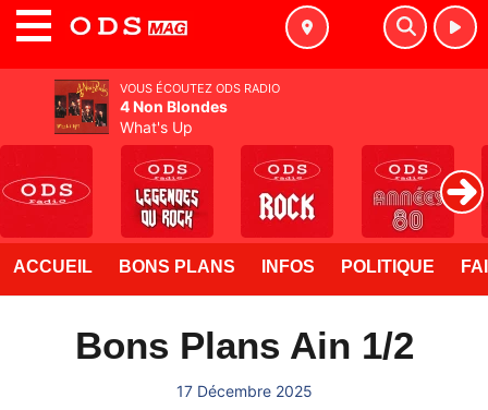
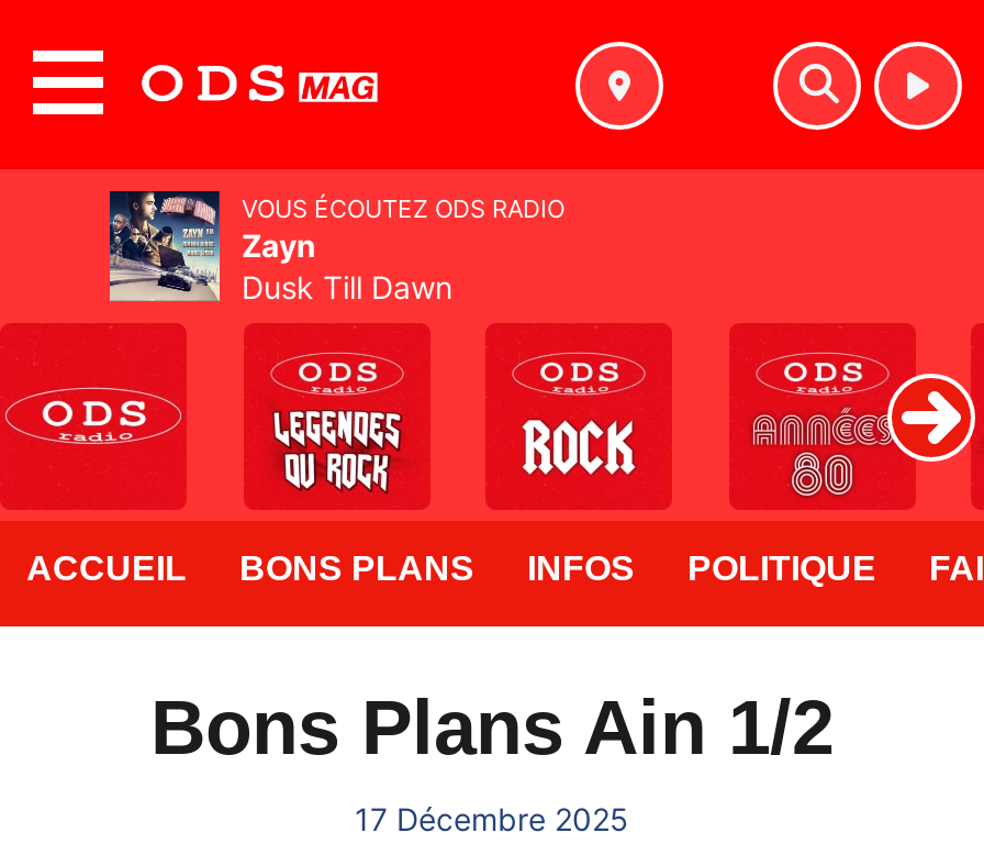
[54,80,228,136] [image] | 4 Non Blondes | What's Up -> [108,191,452,306] [image] | Zayn | Dusk Till Dawn

